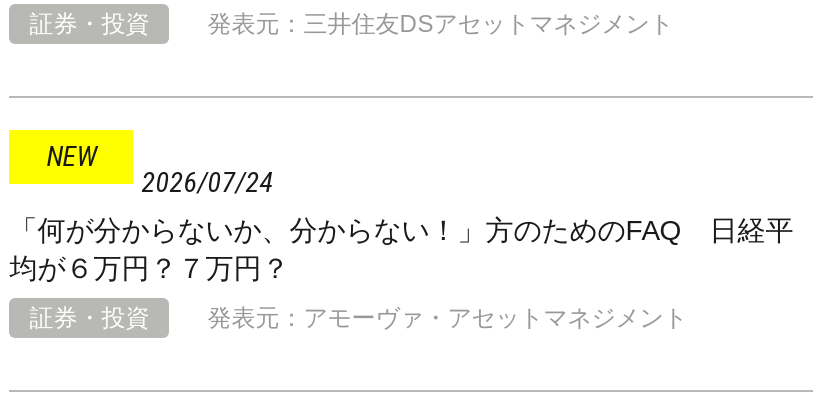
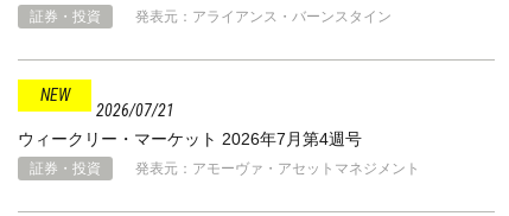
[207,10,673,38] 発表元：三井住友DSアセットマネジメント -> [135,9,392,25] 発表元：アライアンス・バーンスタイン
[141,165,273,197] 2026 07 24 -> [96,100,175,119] 2026 07 21
[9,213,793,283] 「何が分からないか、分からない！」方のためのFAQ 日経平 | 均が６万円？７万円？ -> [18,129,362,148] ウィークリー・マーケット 2026年7月第4週号

